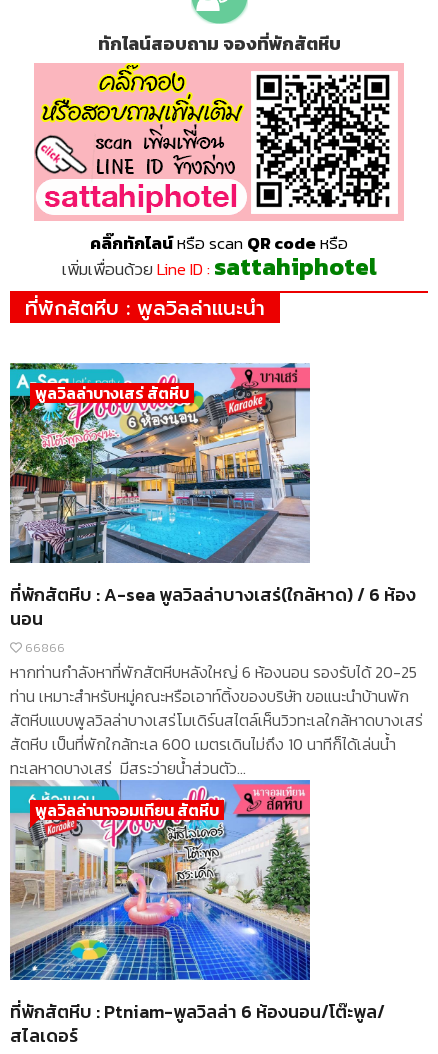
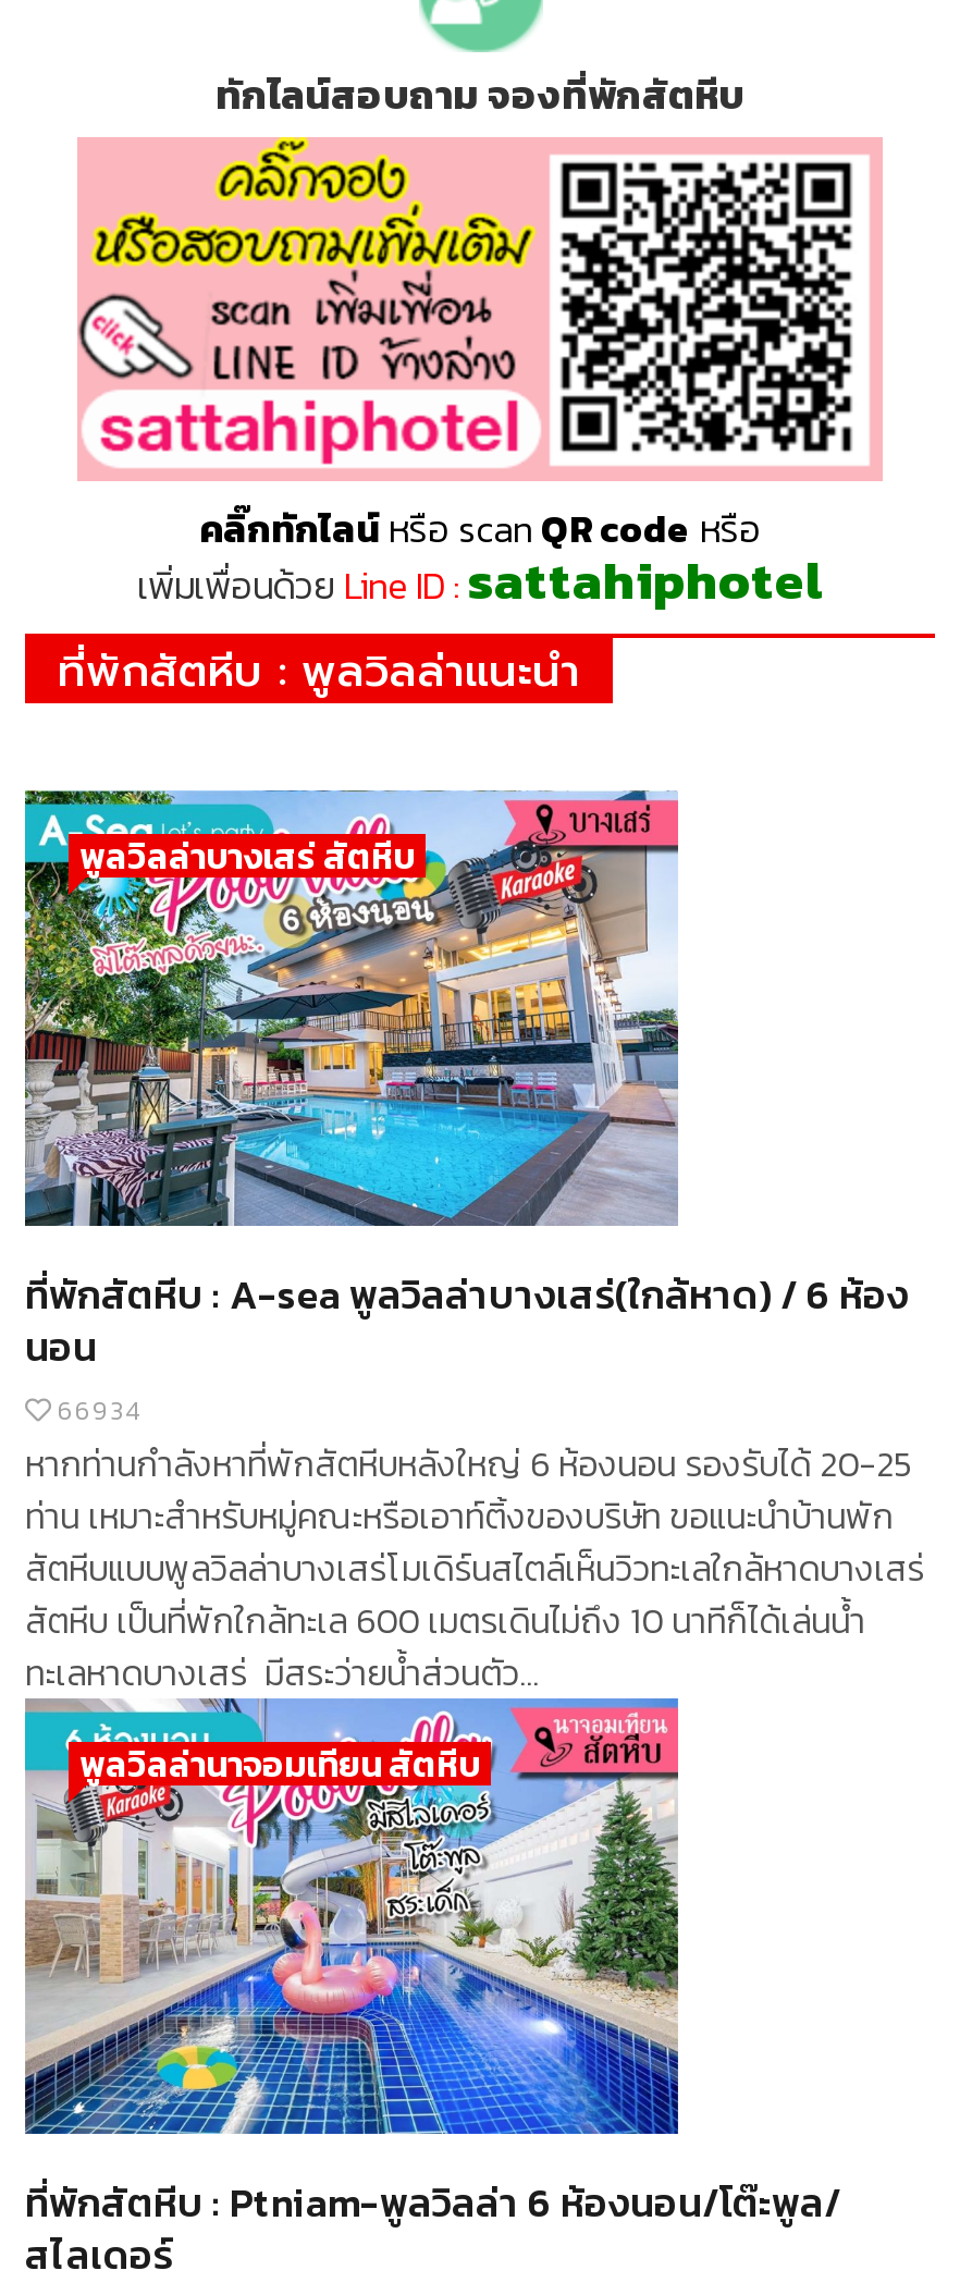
[22,639,65,657] 66866 -> [51,1392,138,1431] 66934

